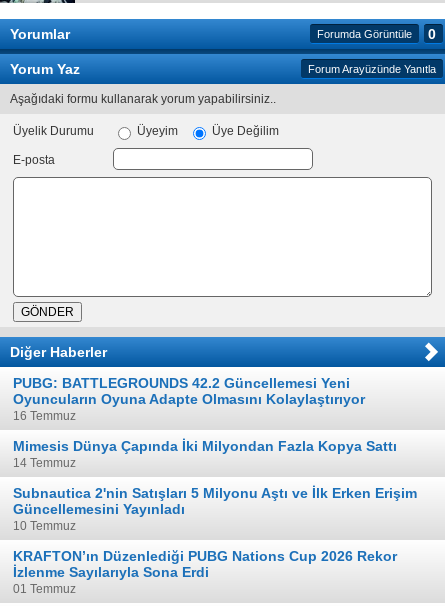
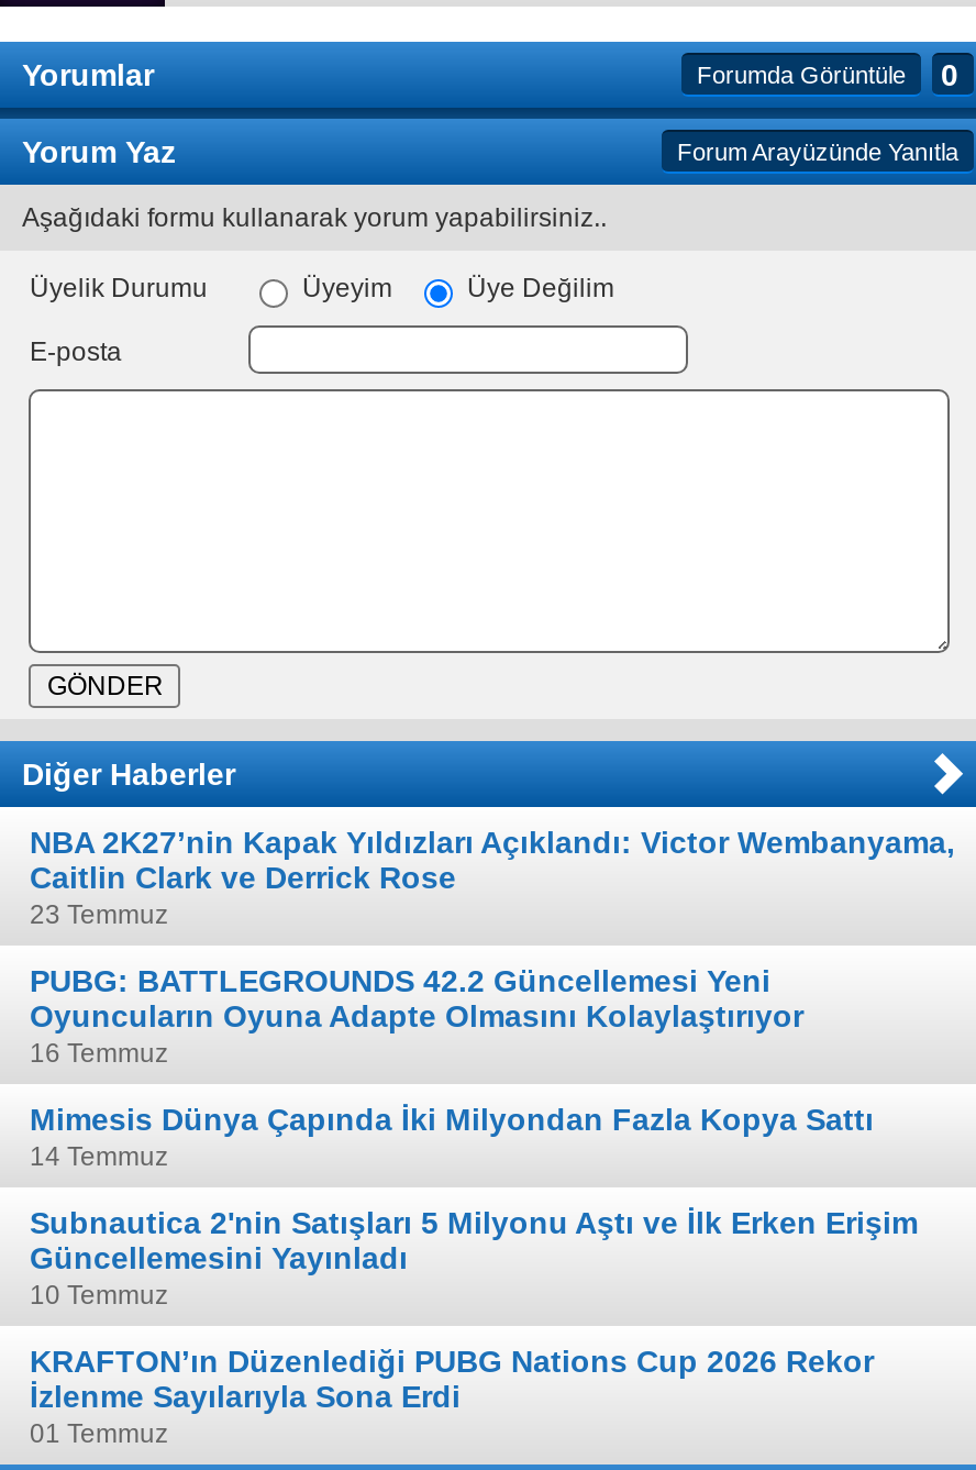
none -> [29,824,955,930] NBA 2K27’nin Kapak Yıldızları Açıklandı: Victor Wembanyama, | Caitlin Clark ve Derrick Rose | 23 Temmuz

